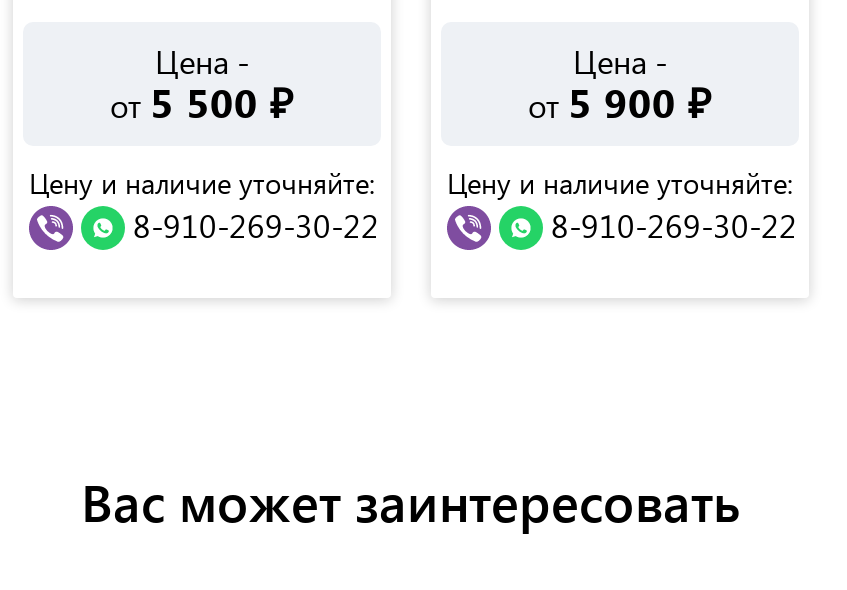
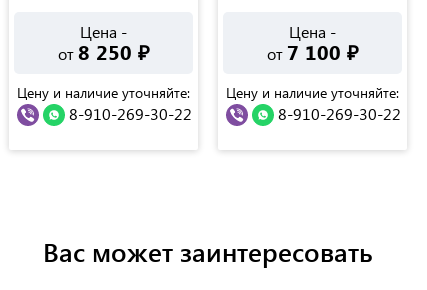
[110,74,294,128] от 5 500 ₽ -> [57,38,149,65] от 8 250 ₽
[528,74,712,128] от 5 900 ₽ -> [266,38,358,65] от 7 100 ₽

